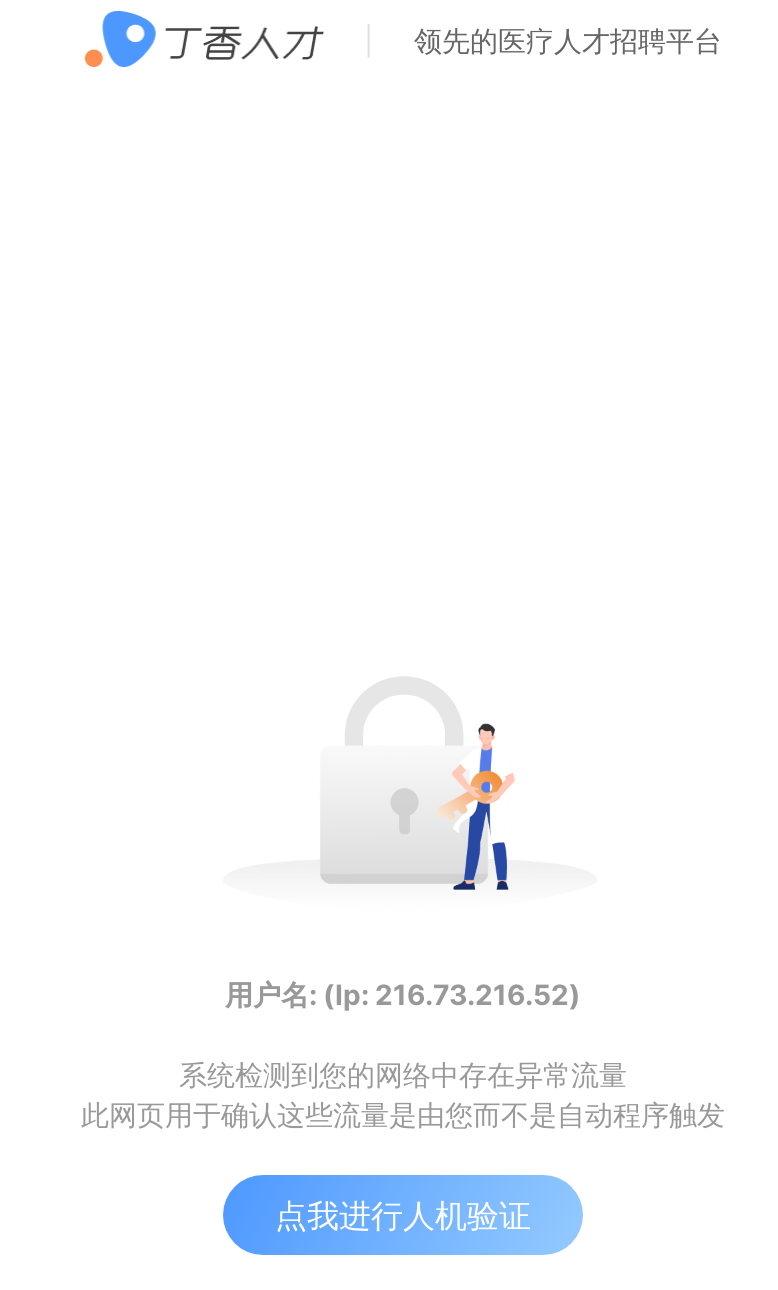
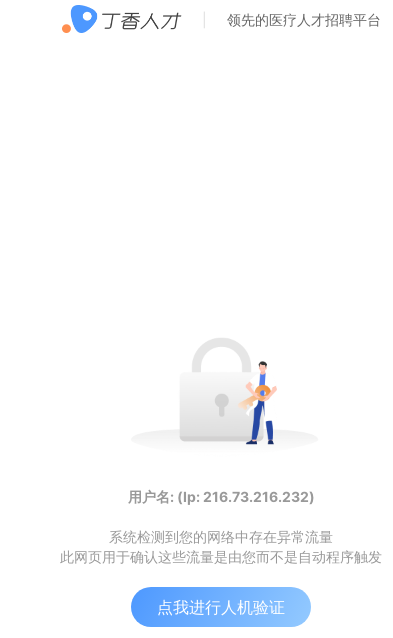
[225,977,581,1011] 用户名: (Ip: 216.73.216.52) -> [127,488,314,505] 用户名: (Ip: 216.73.216.232)

